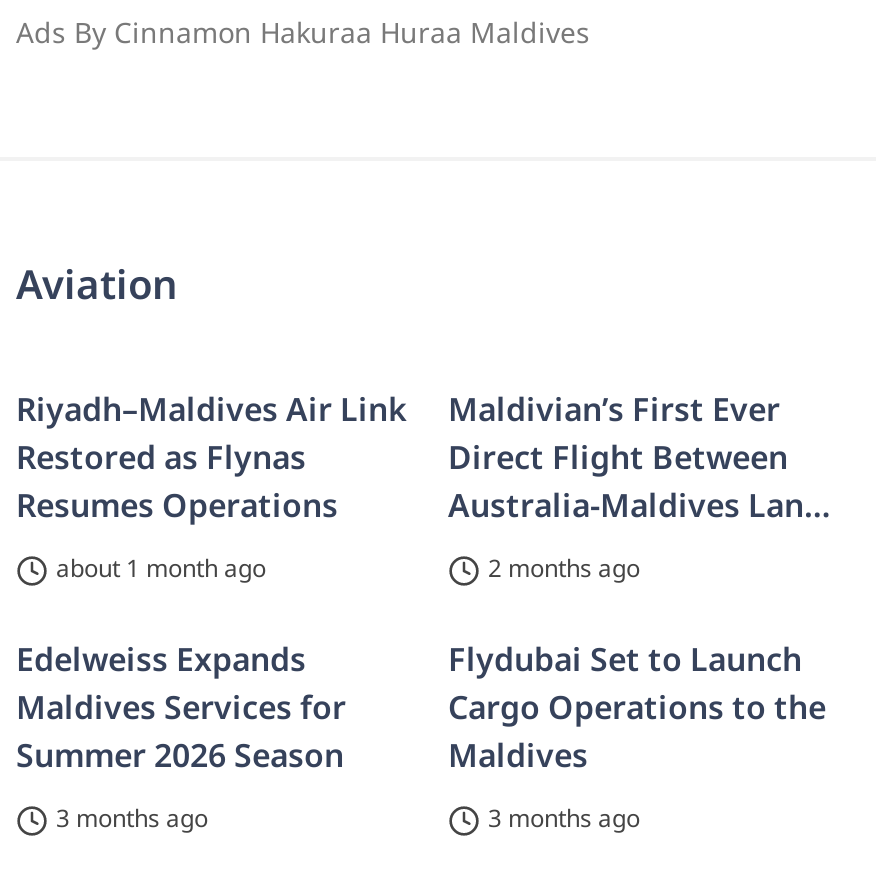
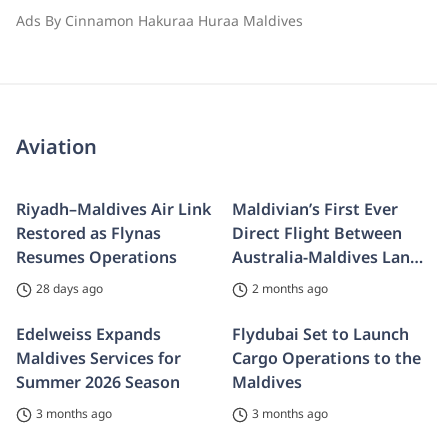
[56,551,266,585] about 1 month ago -> [36,280,103,297] 28 days ago

